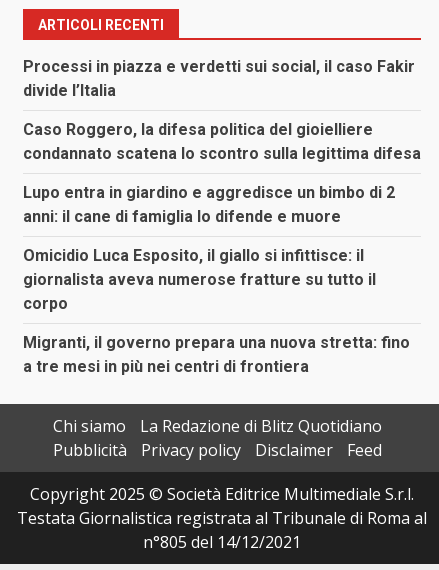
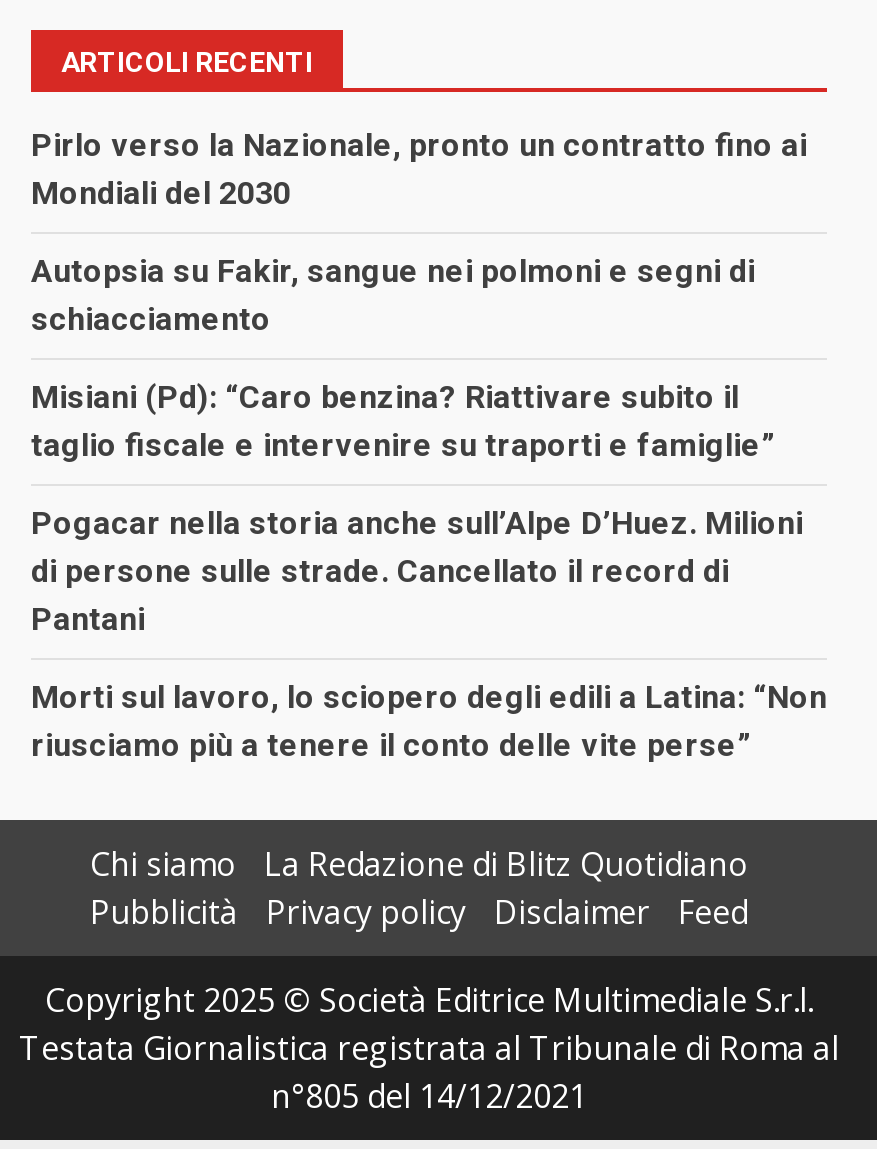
[23,57,415,100] Processi in piazza e verdetti sui social, il caso Fakir | divide l’Italia -> [31,125,807,211] Pirlo verso la Nazionale, pronto un contratto fino ai | Mondiali del 2030
[23,120,421,163] Caso Roggero, la difesa politica del gioielliere | condannato scatena lo scontro sulla legittima difesa -> [31,251,755,337] Autopsia su Fakir, sangue nei polmoni e segni di | schiacciamento
[23,183,395,226] Lupo entra in giardino e aggredisce un bimbo di 2 | anni: il cane di famiglia lo difende e muore -> [31,377,775,463] Misiani (Pd): “Caro benzina? Riattivare subito il | taglio fiscale e intervenire su traporti e famiglie”
[23,246,376,313] Omicidio Luca Esposito, il giallo si infittisce: il | giornalista aveva numerose fratture su tutto il | corpo -> [31,503,803,637] Pogacar nella storia anche sull’Alpe D’Huez. Milioni | di persone sulle strade. Cancellato il record di | Pantani
[23,333,410,376] Migranti, il governo prepara una nuova stretta: fino | a tre mesi in più nei centri di frontiera -> [31,677,827,763] Morti sul lavoro, lo sciopero degli edili a Latina: “Non | riusciamo più a tenere il conto delle vite perse”

